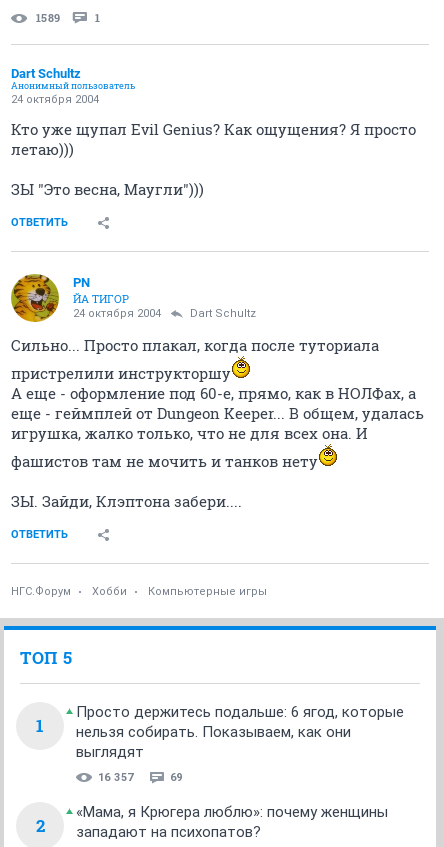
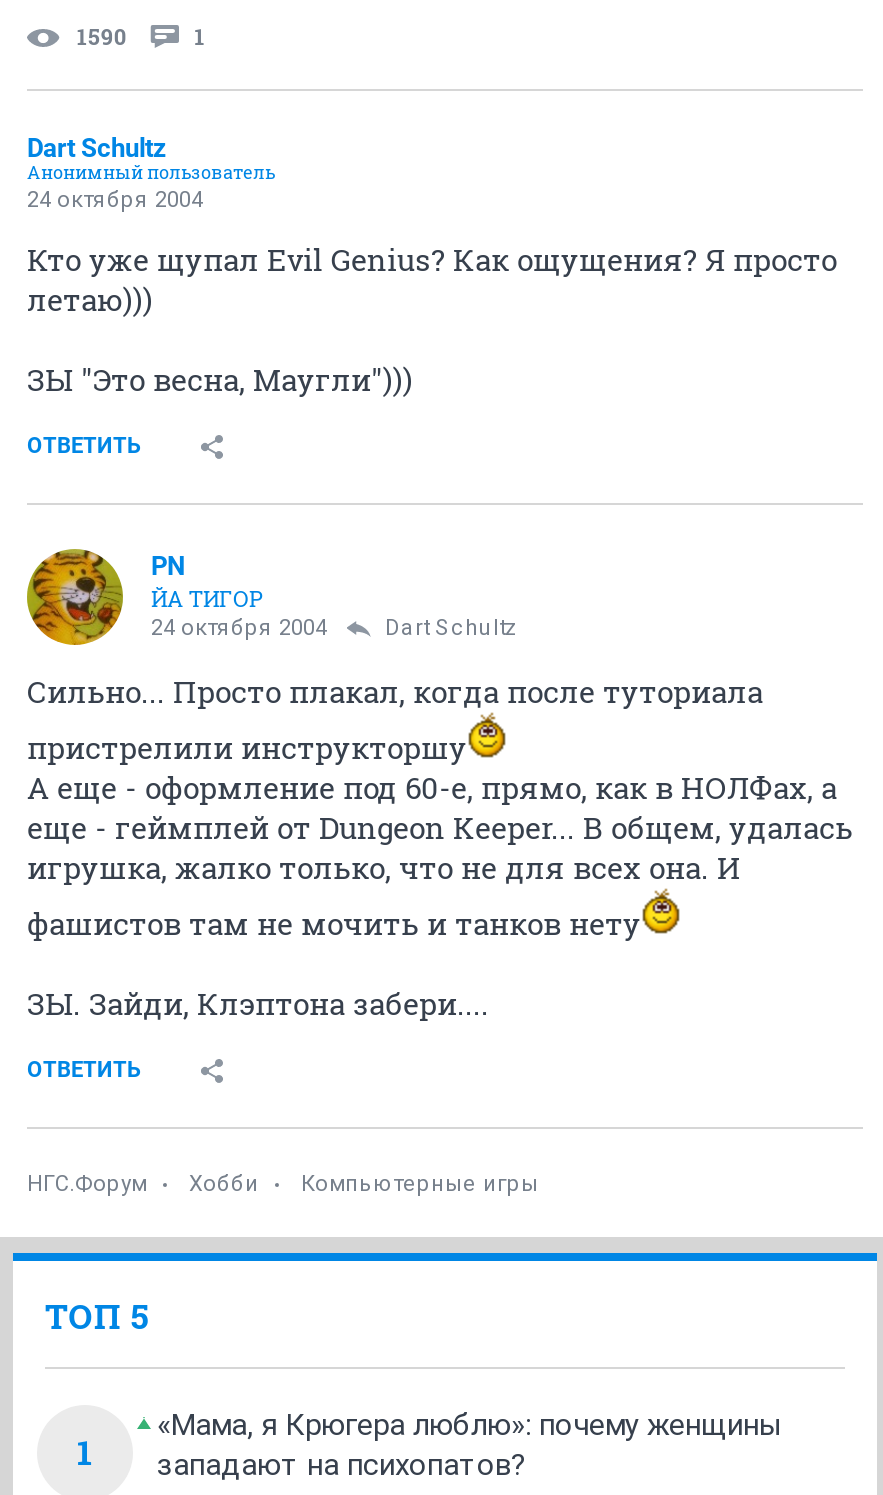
[36,10,61,25] 1589 -> [77,21,127,51] 1590
[35,703,404,837] Просто держитесь подальше: 6 ягод, которые | нельзя собирать. Показываем, как они | выглядят | 16 357 | 69 | 2 -> none

